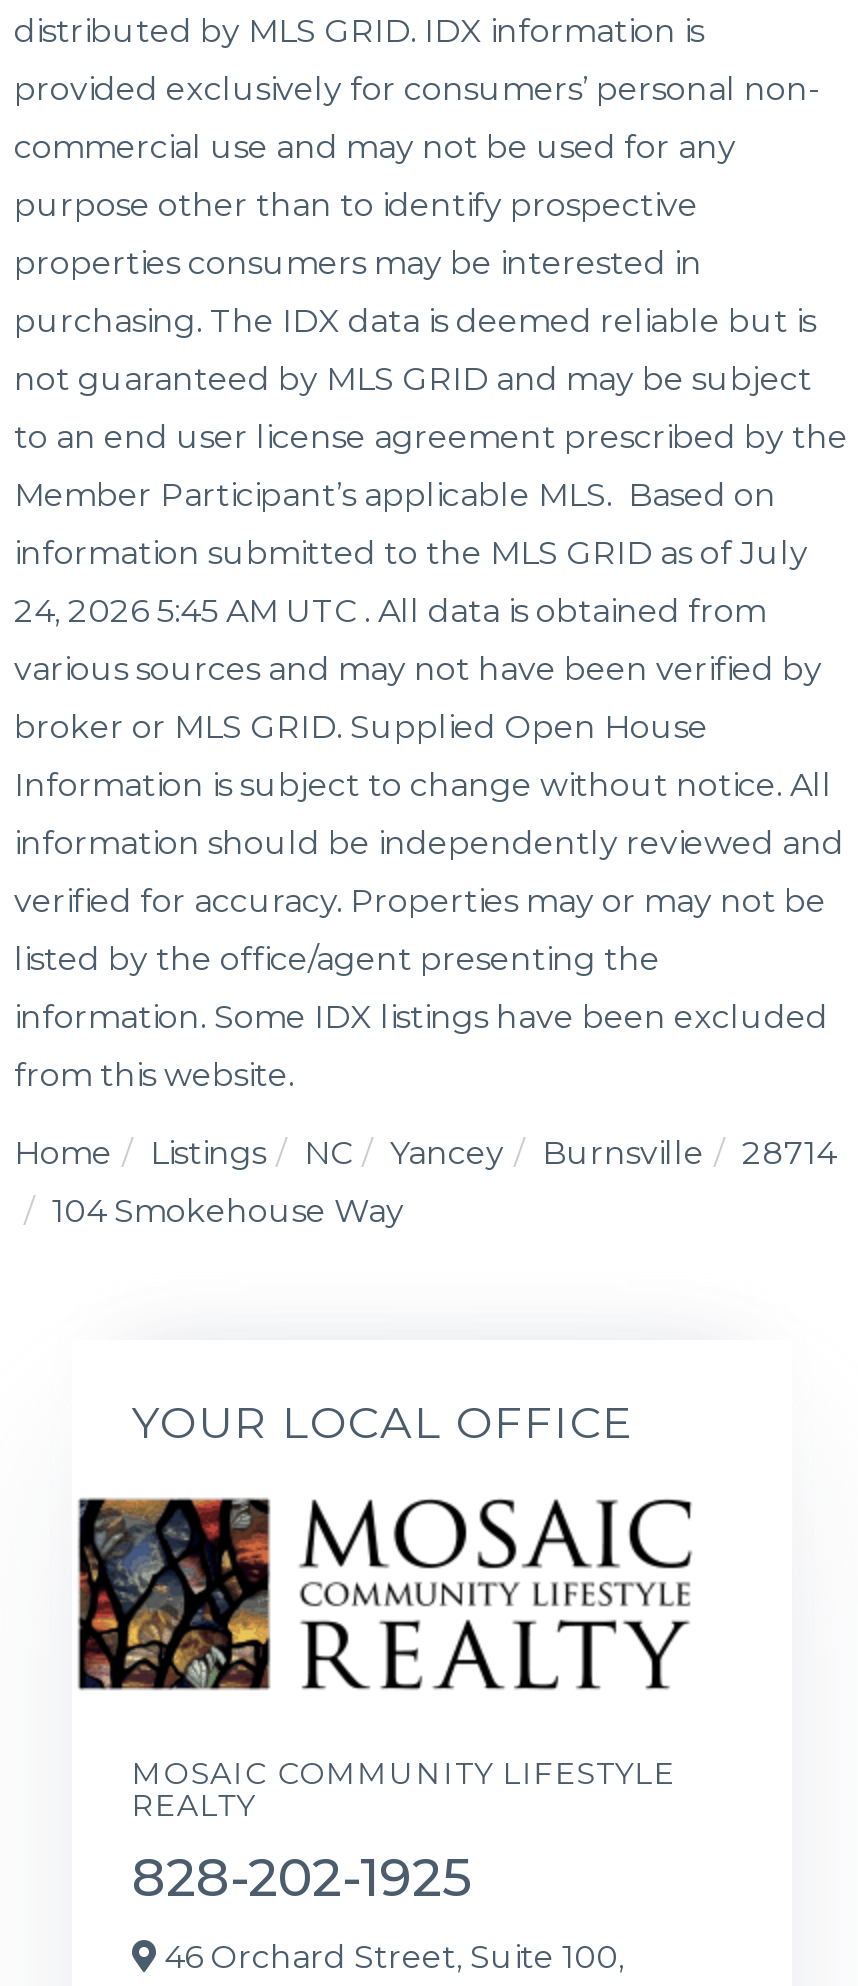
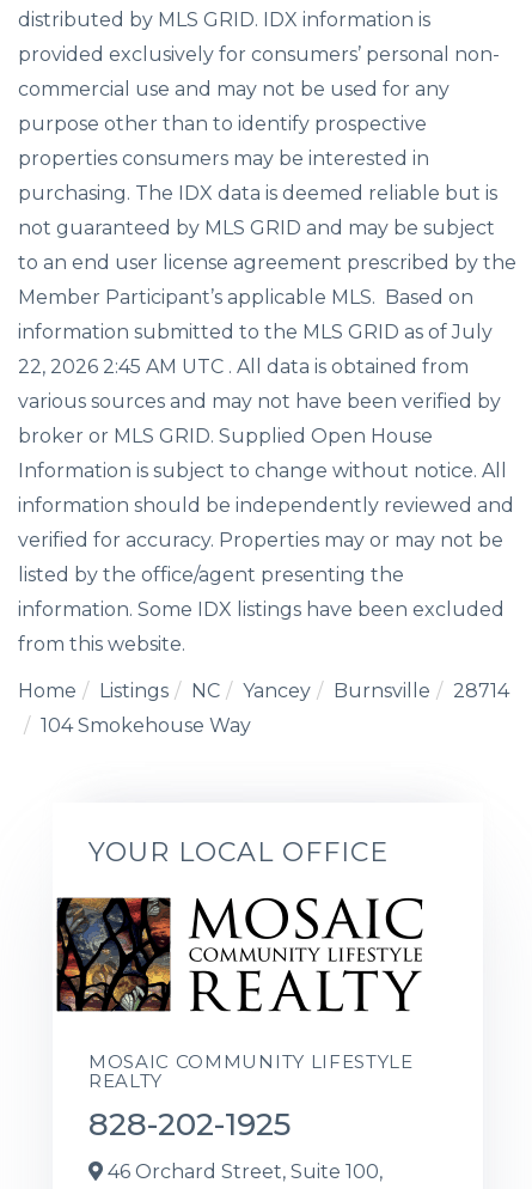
[14,593,766,631] 24, 2026 5:45 AM UTC . All data is obtained from -> [18,356,469,378] 22, 2026 2:45 AM UTC . All data is obtained from

